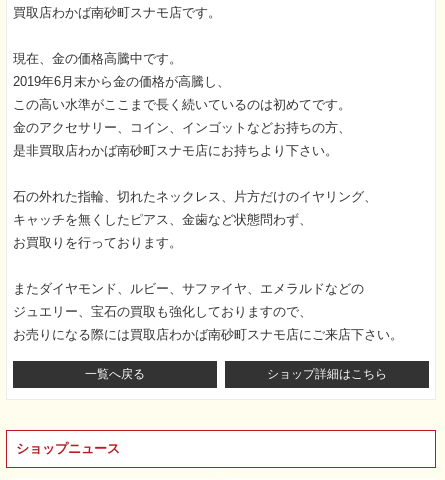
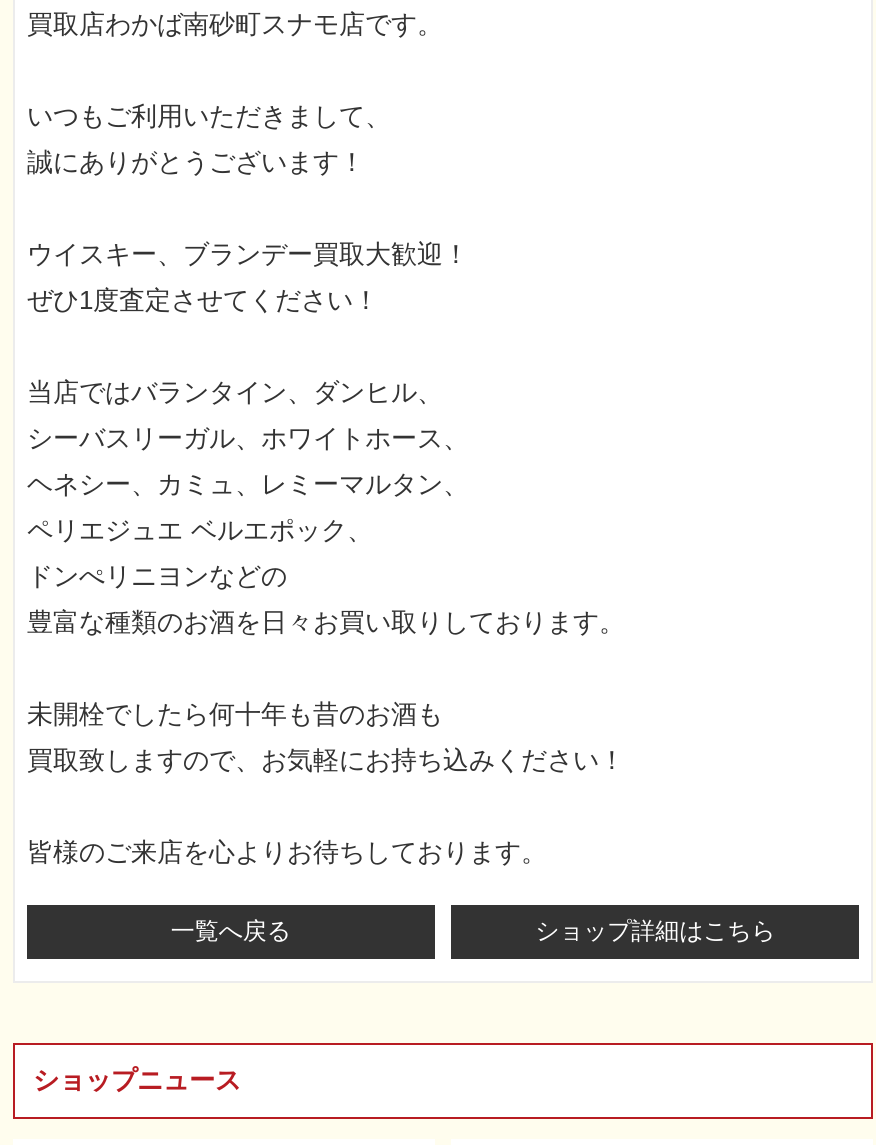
[13,51,403,342] 現在、金の価格高騰中です。 | 2019年6月末から金の価格が高騰し、 | この高い水準がここまで長く続いているのは初めてです。 | 金のアクセサリー、コイン、インゴットなどお持ちの方、 | 是非買取店わかば南砂町スナモ店にお持ちより下さい。 | 石の外れた指輪、切れたネックレス、片方だけのイヤリング、 | キャッチを無くしたピアス、金歯など状態問わず、 | お買取りを行っております。 | またダイヤモンド、ルビー、サファイヤ、エメラルドなどの | ジュエリー、宝石の買取も強化しておりますので、 | お売りになる際には買取店わかば南砂町スナモ店にご来店下さい。 -> [27,101,625,867] いつもご利用いただきまして、 | 誠にありがとうございます！ | ウイスキー、ブランデー買取大歓迎！ | ぜひ1度査定させてください！ | 当店ではバランタイン、ダンヒル、 | シーバスリーガル、ホワイトホース、 | ヘネシー、カミュ、レミーマルタン、 | ペリエジュエ ベルエポック、 | ドンぺリニヨンなどの | 豊富な種類のお酒を日々お買い取りしております。 | 未開栓でしたら何十年も昔のお酒も | 買取致しますので、お気軽にお持ち込みください！ | 皆様のご来店を心よりお待ちしております。

